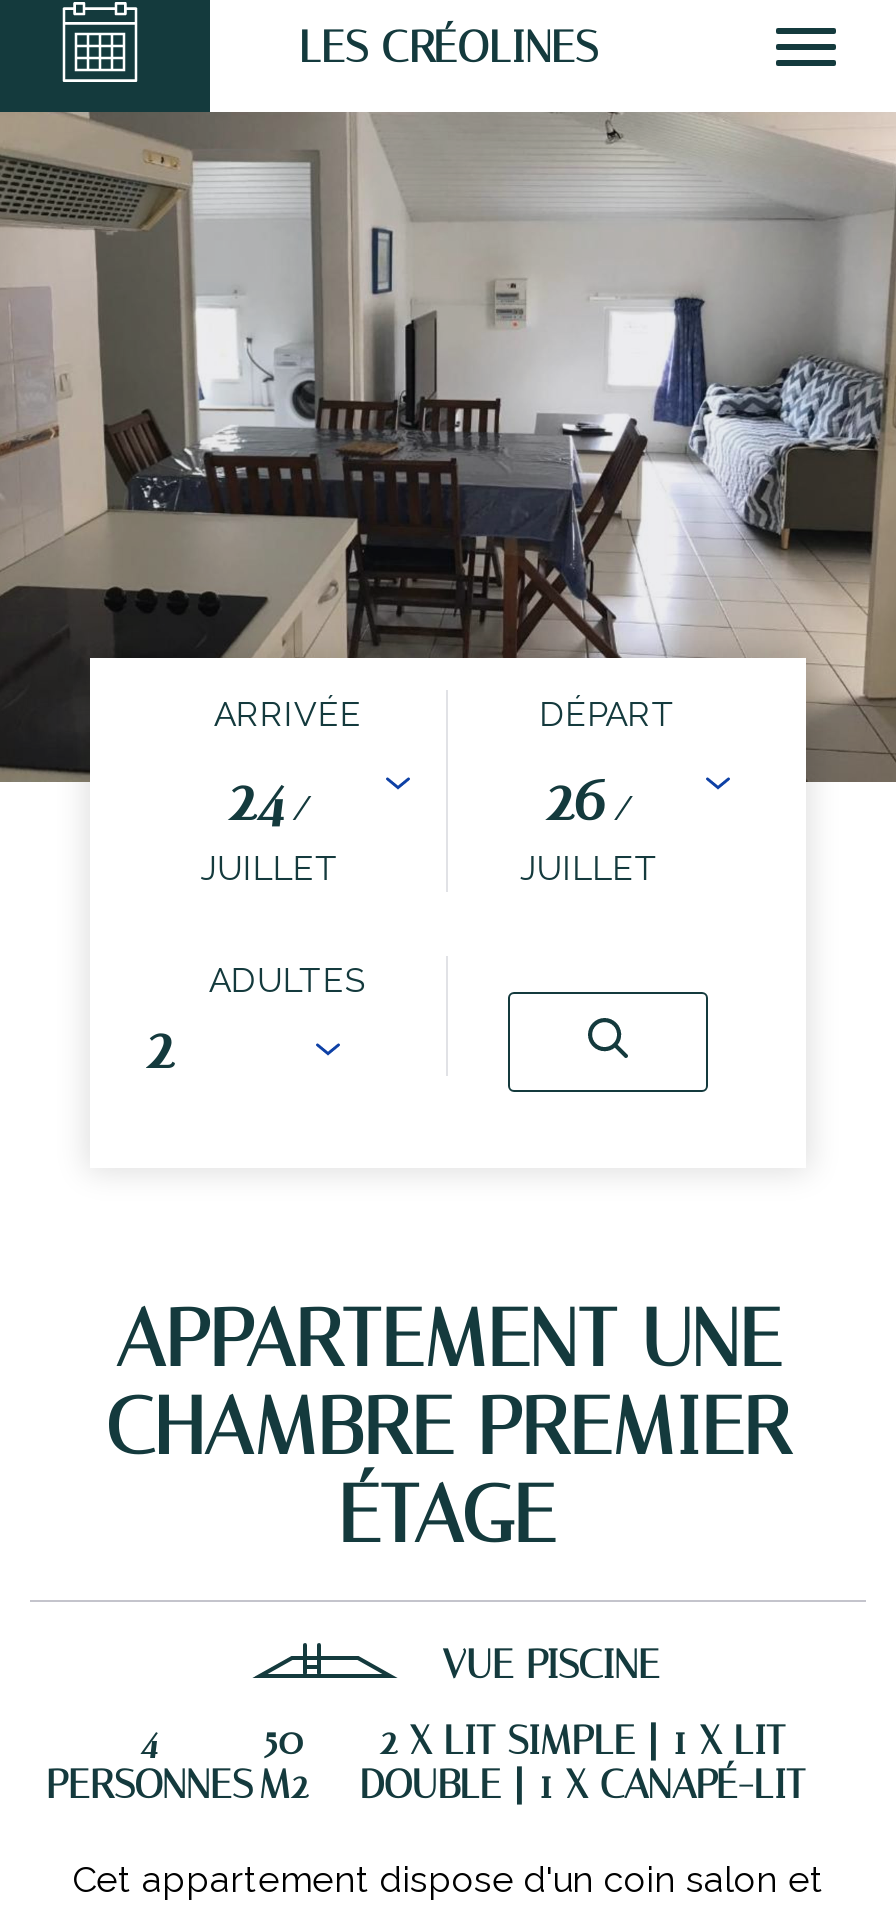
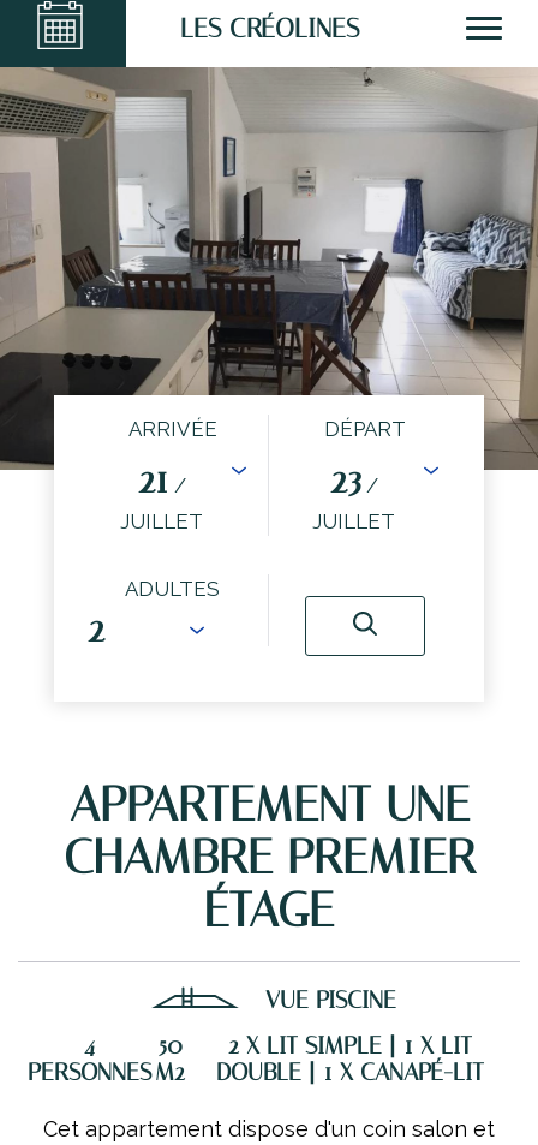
[228,760,312,836] 24 / -> [138,457,186,502] 21 /
[545,760,633,836] 26 / -> [330,457,378,502] 23 /

